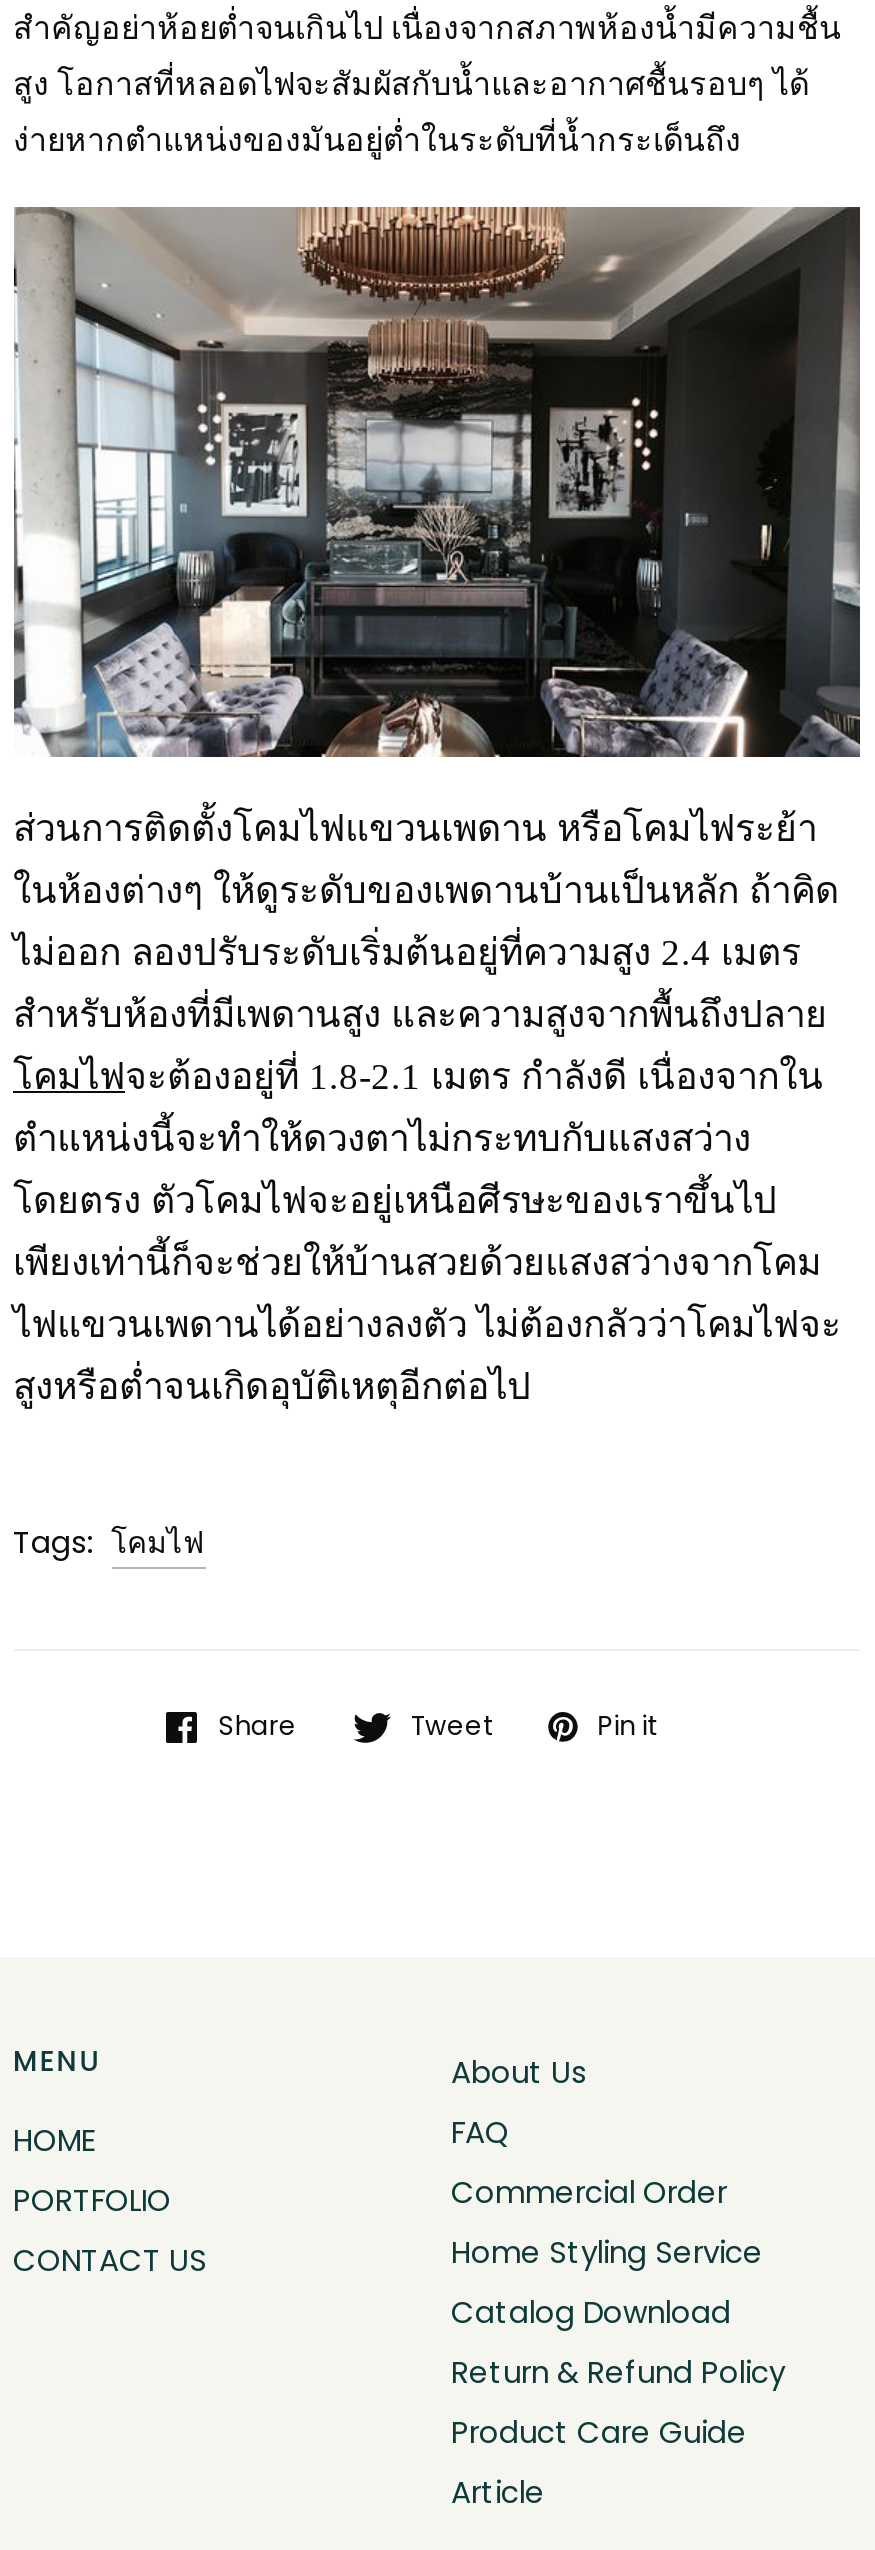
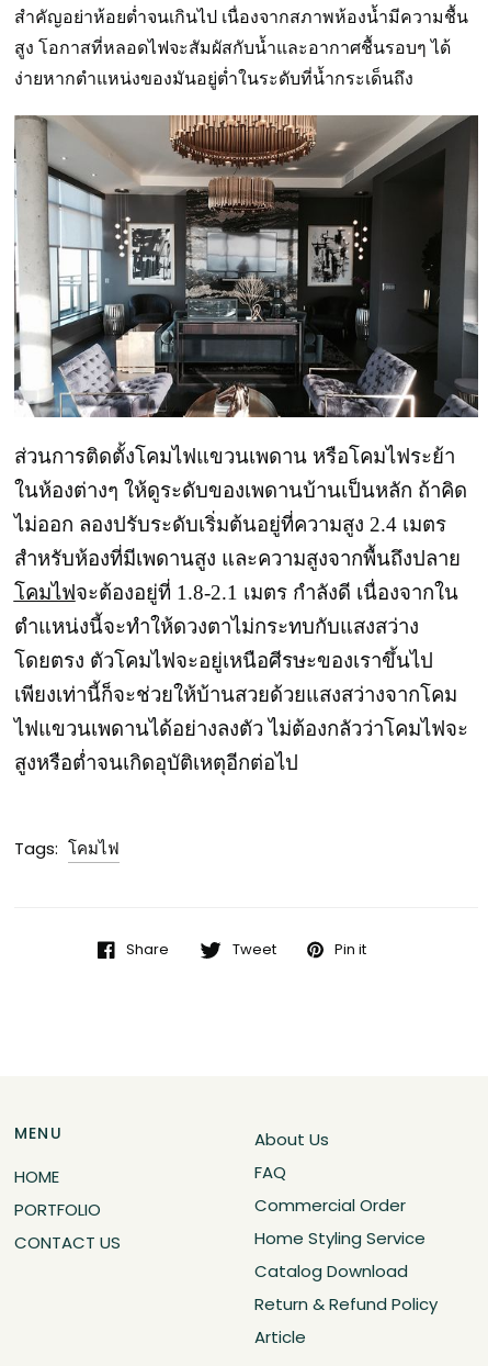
[451,2411,747,2453] Product Care Guide -> none

